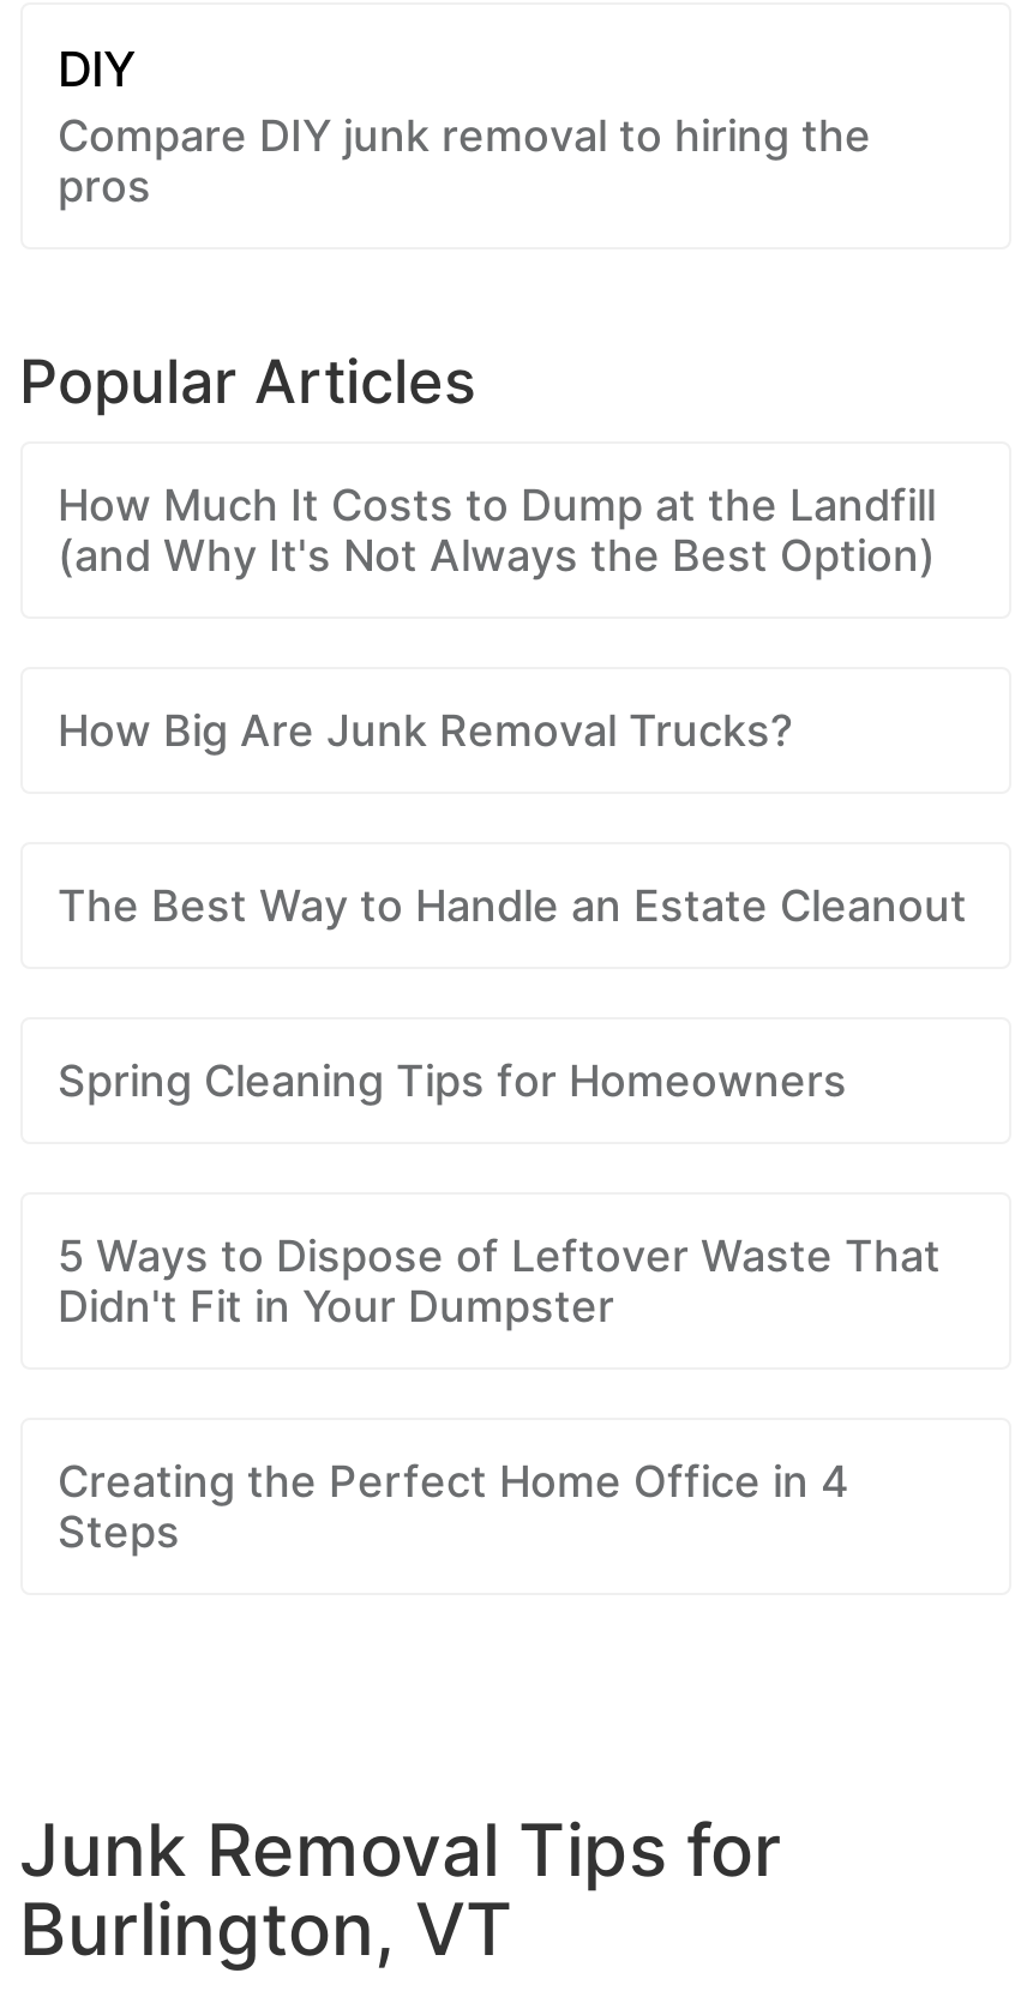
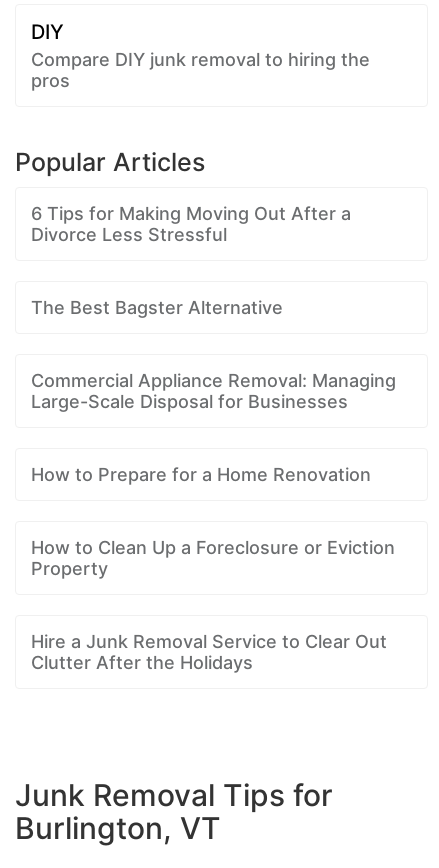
[58,480,936,581] How Much It Costs to Dump at the Landfill | (and Why It's Not Always the Best Option) -> [30,203,350,245] 6 Tips for Making Moving Out After a | Divorce Less Stressful
[58,705,792,756] How Big Are Junk Removal Trucks? -> [30,297,282,318] The Best Bagster Alternative
[58,880,967,931] The Best Way to Handle an Estate Cleanout -> [30,370,395,412] Commercial Appliance Removal: Managing | Large-Scale Disposal for Businesses
[58,1055,847,1106] Spring Cleaning Tips for Homeowners -> [30,464,370,485] How to Prepare for a Home Renovation
[58,1231,941,1331] 5 Ways to Dispose of Leftover Waste That | Didn't Fit in Your Dumpster -> [30,537,394,579] How to Clean Up a Foreclosure or Eviction | Property
[58,1456,849,1557] Creating the Perfect Home Office in 4 | Steps -> [30,631,386,673] Hire a Junk Removal Service to Clear Out | Clutter After the Holidays

